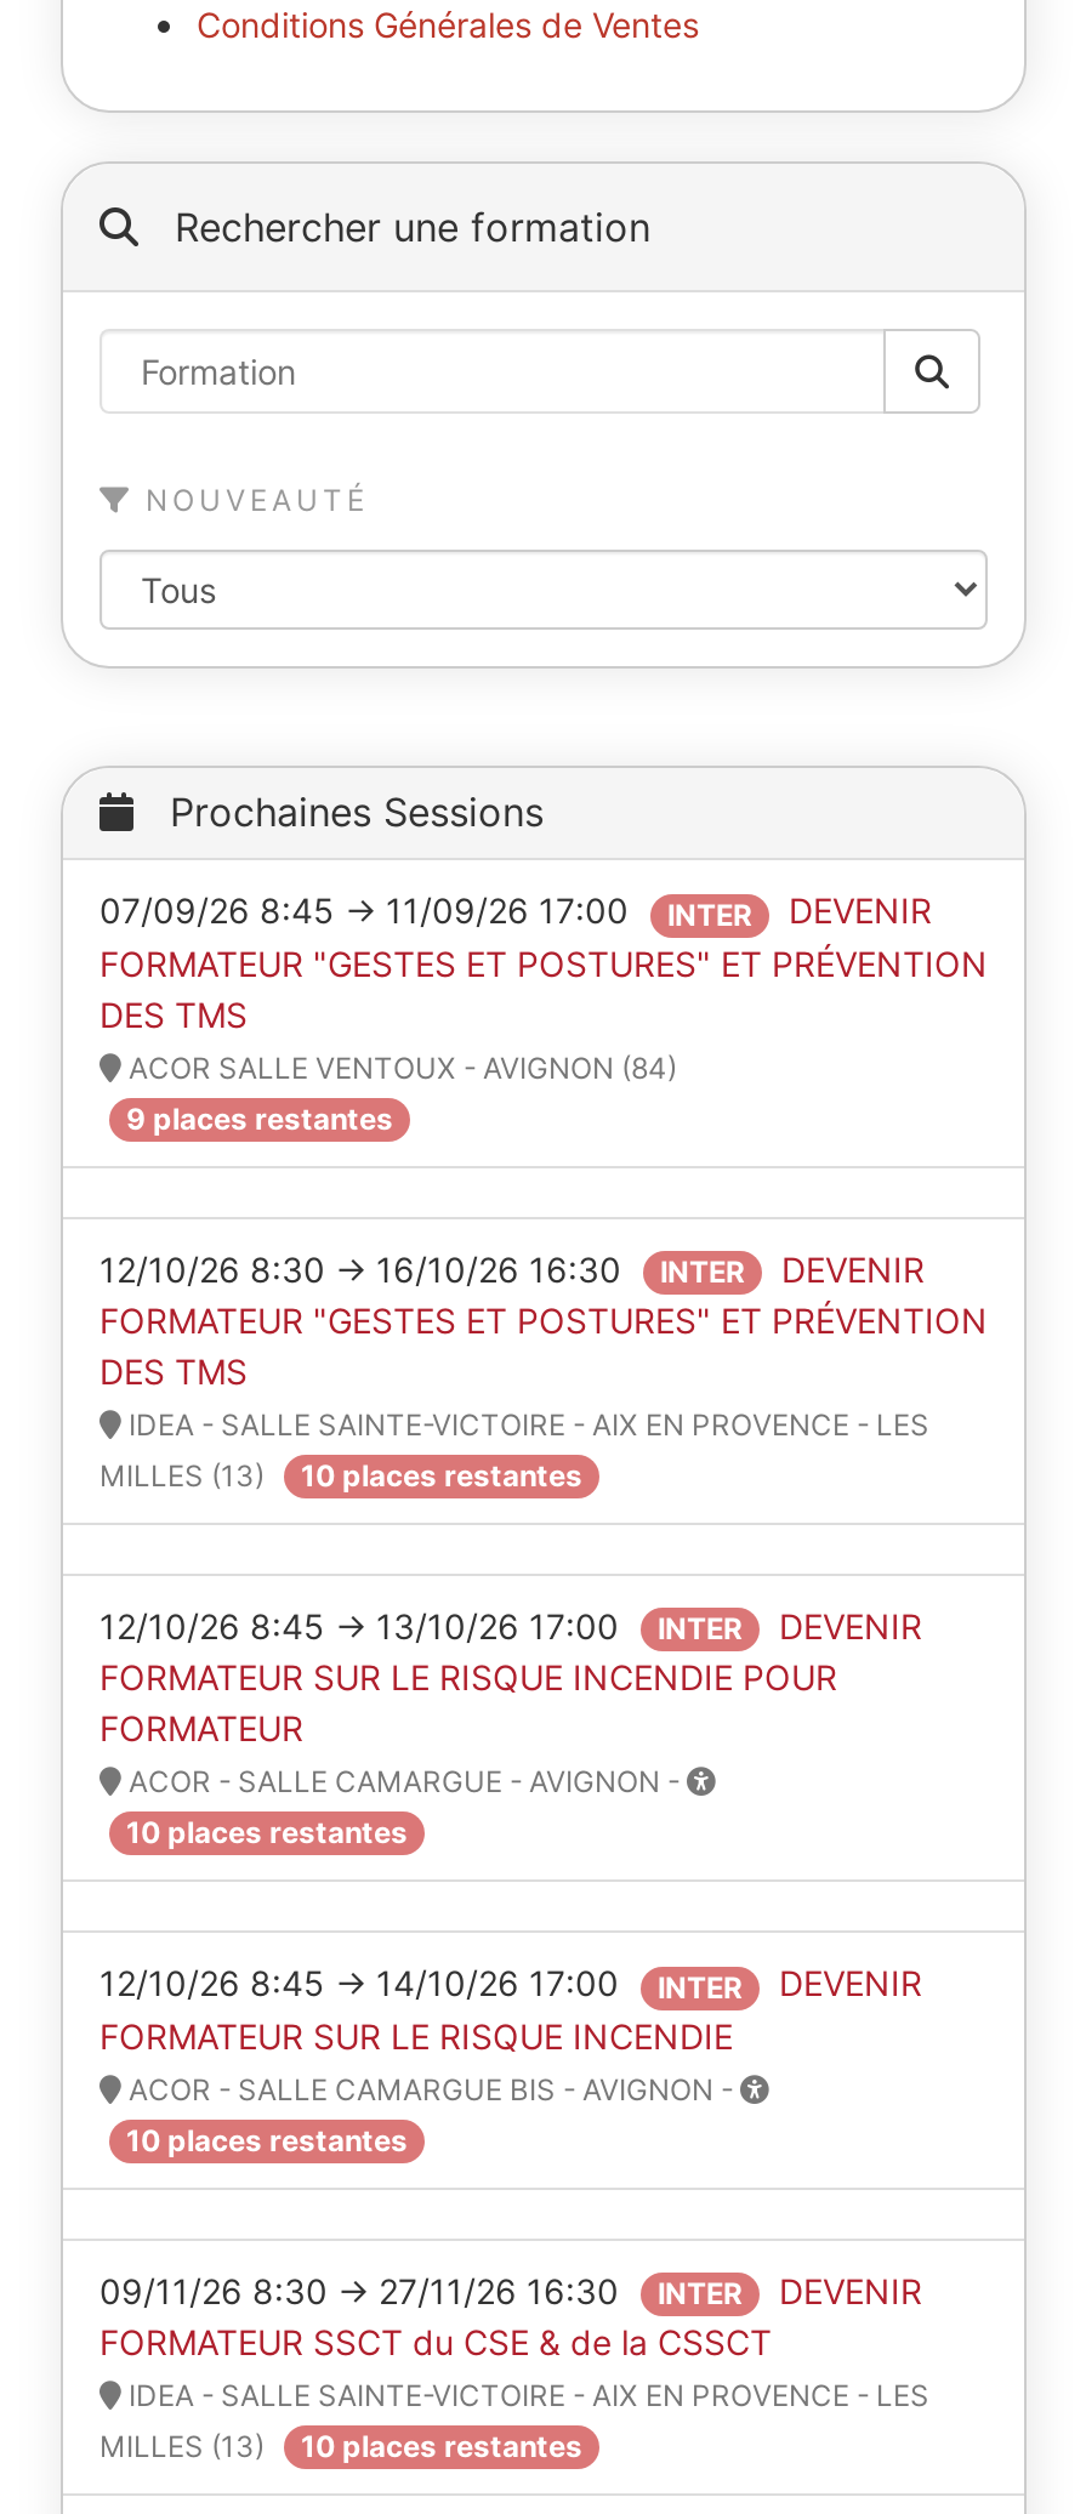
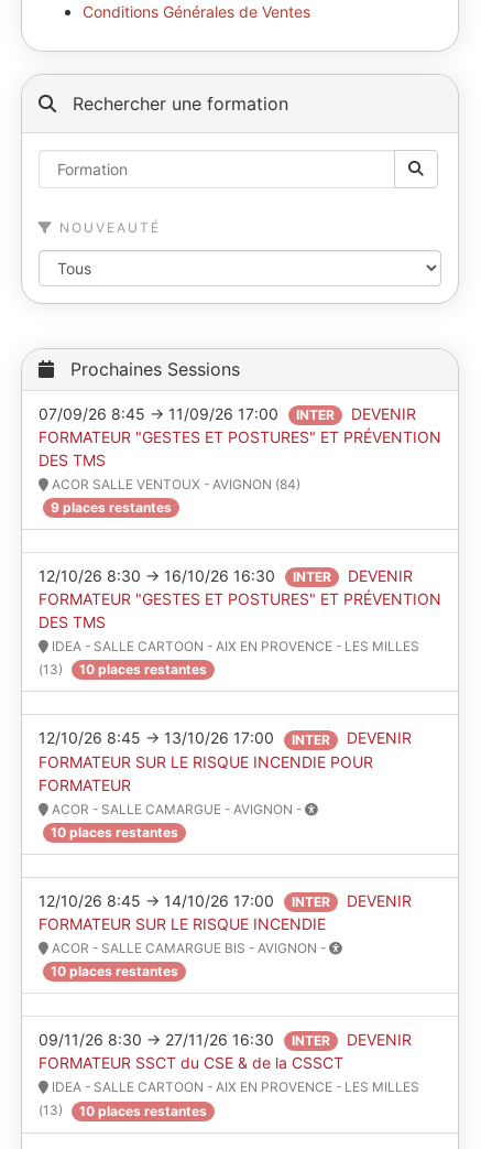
[99,1406,929,1493] IDEA - SALLE SAINTE-VICTOIRE - AIX EN PROVENCE - LES | MILLES (13) -> [39,638,419,678] IDEA - SALLE CARTOON - AIX EN PROVENCE - LES MILLES | (13)
[99,2377,929,2464] IDEA - SALLE SAINTE-VICTOIRE - AIX EN PROVENCE - LES | MILLES (13) -> [39,1079,419,1119] IDEA - SALLE CARTOON - AIX EN PROVENCE - LES MILLES | (13)

